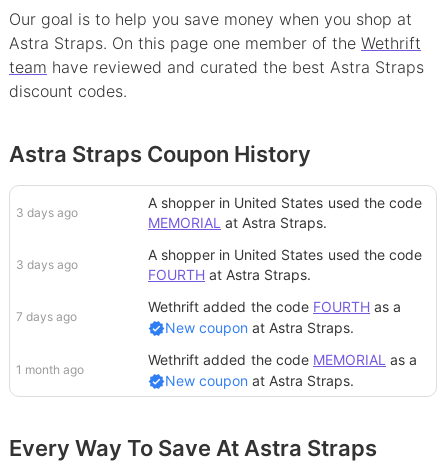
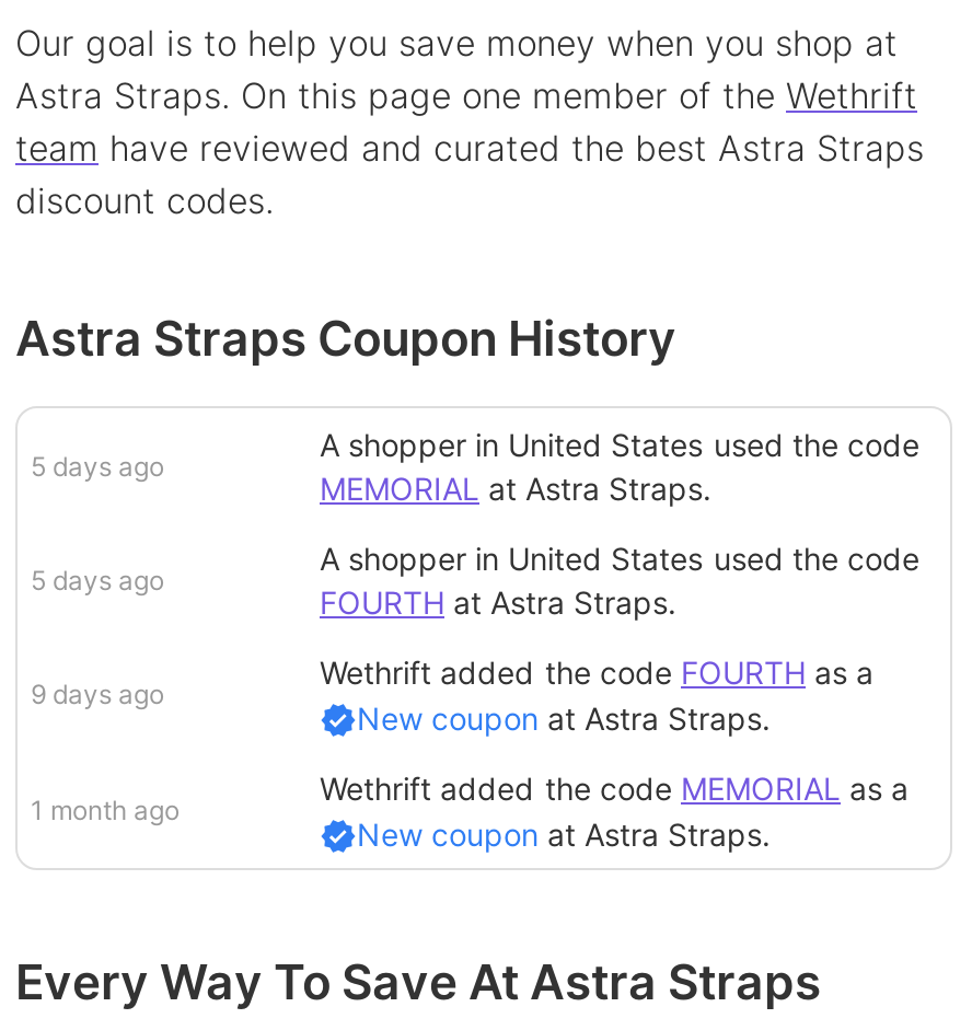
[16,205,78,220] 3 days ago -> [31,450,164,483] 5 days ago
[16,257,78,272] 3 days ago -> [31,564,164,597] 5 days ago
[16,309,77,324] 7 days ago -> [31,678,164,711] 9 days ago

